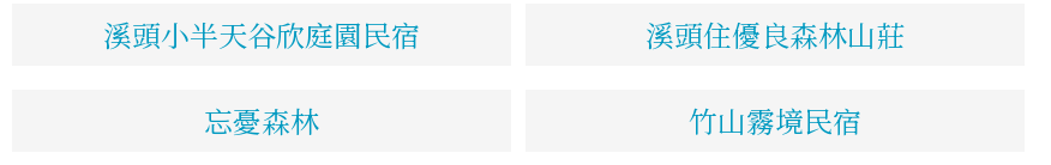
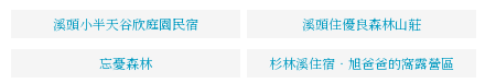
[689,100,861,141] 竹山霧境民宿 -> [269,54,454,73] 杉林溪住宿‧旭爸爸的窩露營區

